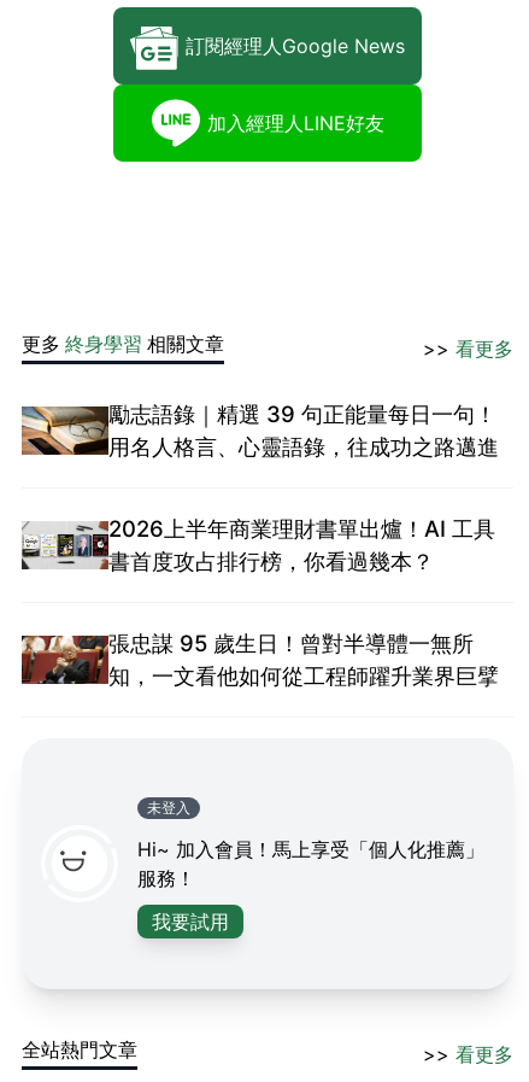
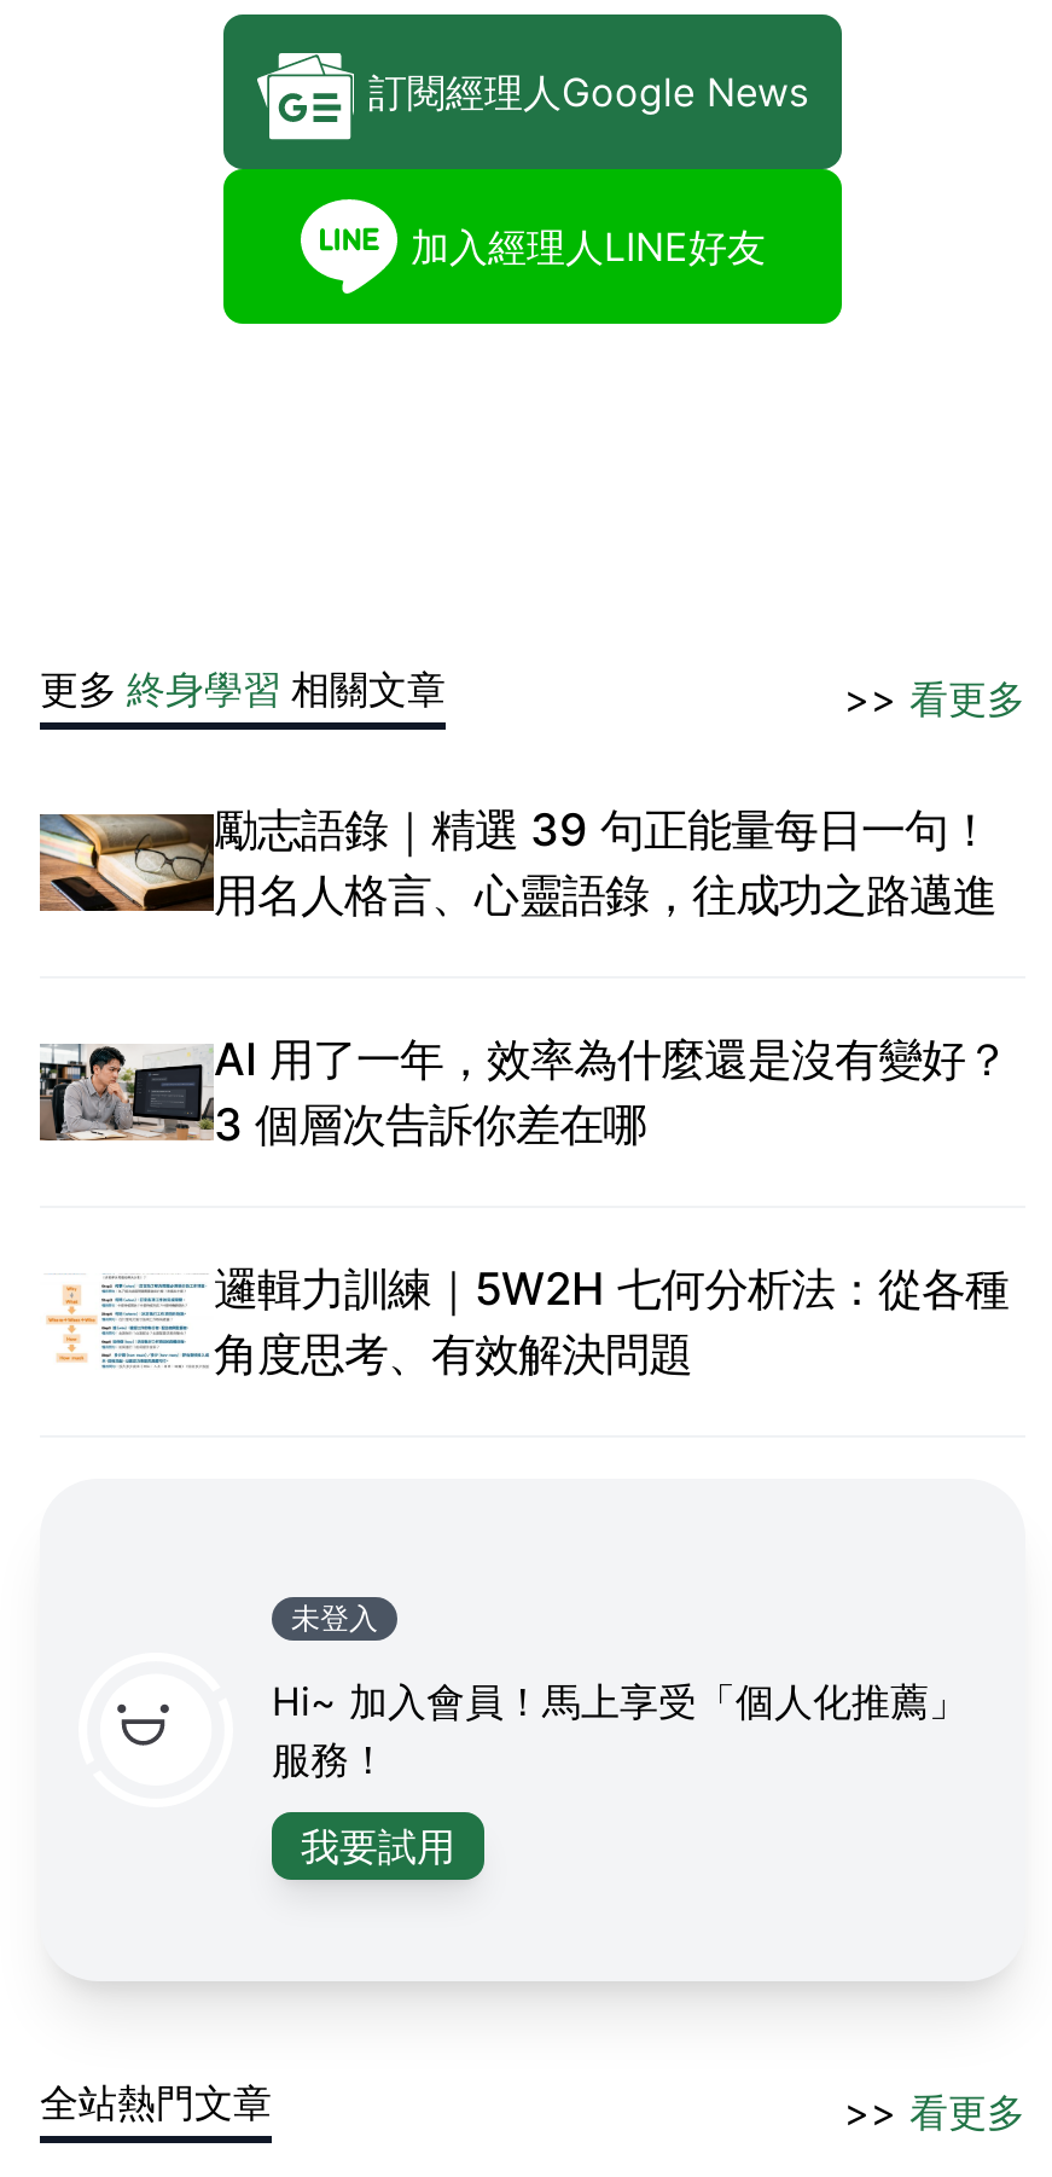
[22,515,495,574] [image] | 2026上半年商業理財書單出爐！AI 工具 | 書首度攻占排行榜，你看過幾本？ -> [40,1032,1009,1150] [image] | AI 用了一年，效率為什麼還是沒有變好？ | 3 個層次告訴你差在哪
[20,630,499,689] [image] | 張忠謀 95 歲生日！曾對半導體一無所 | 知，一文看他如何從工程師躍升業界巨擘 -> [40,1262,1009,1380] [image] | 邏輯力訓練｜5W2H 七何分析法：從各種 | 角度思考、有效解決問題

